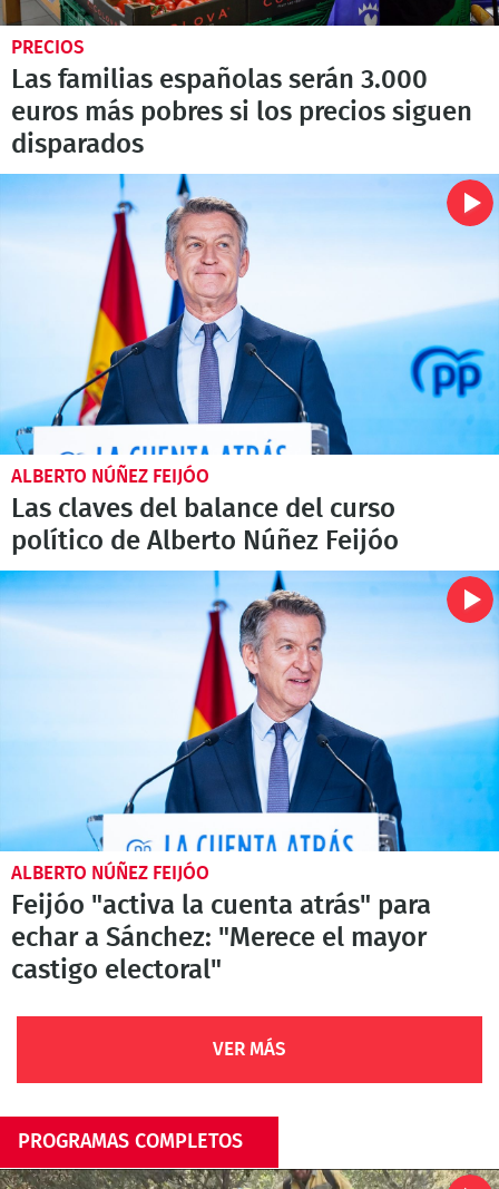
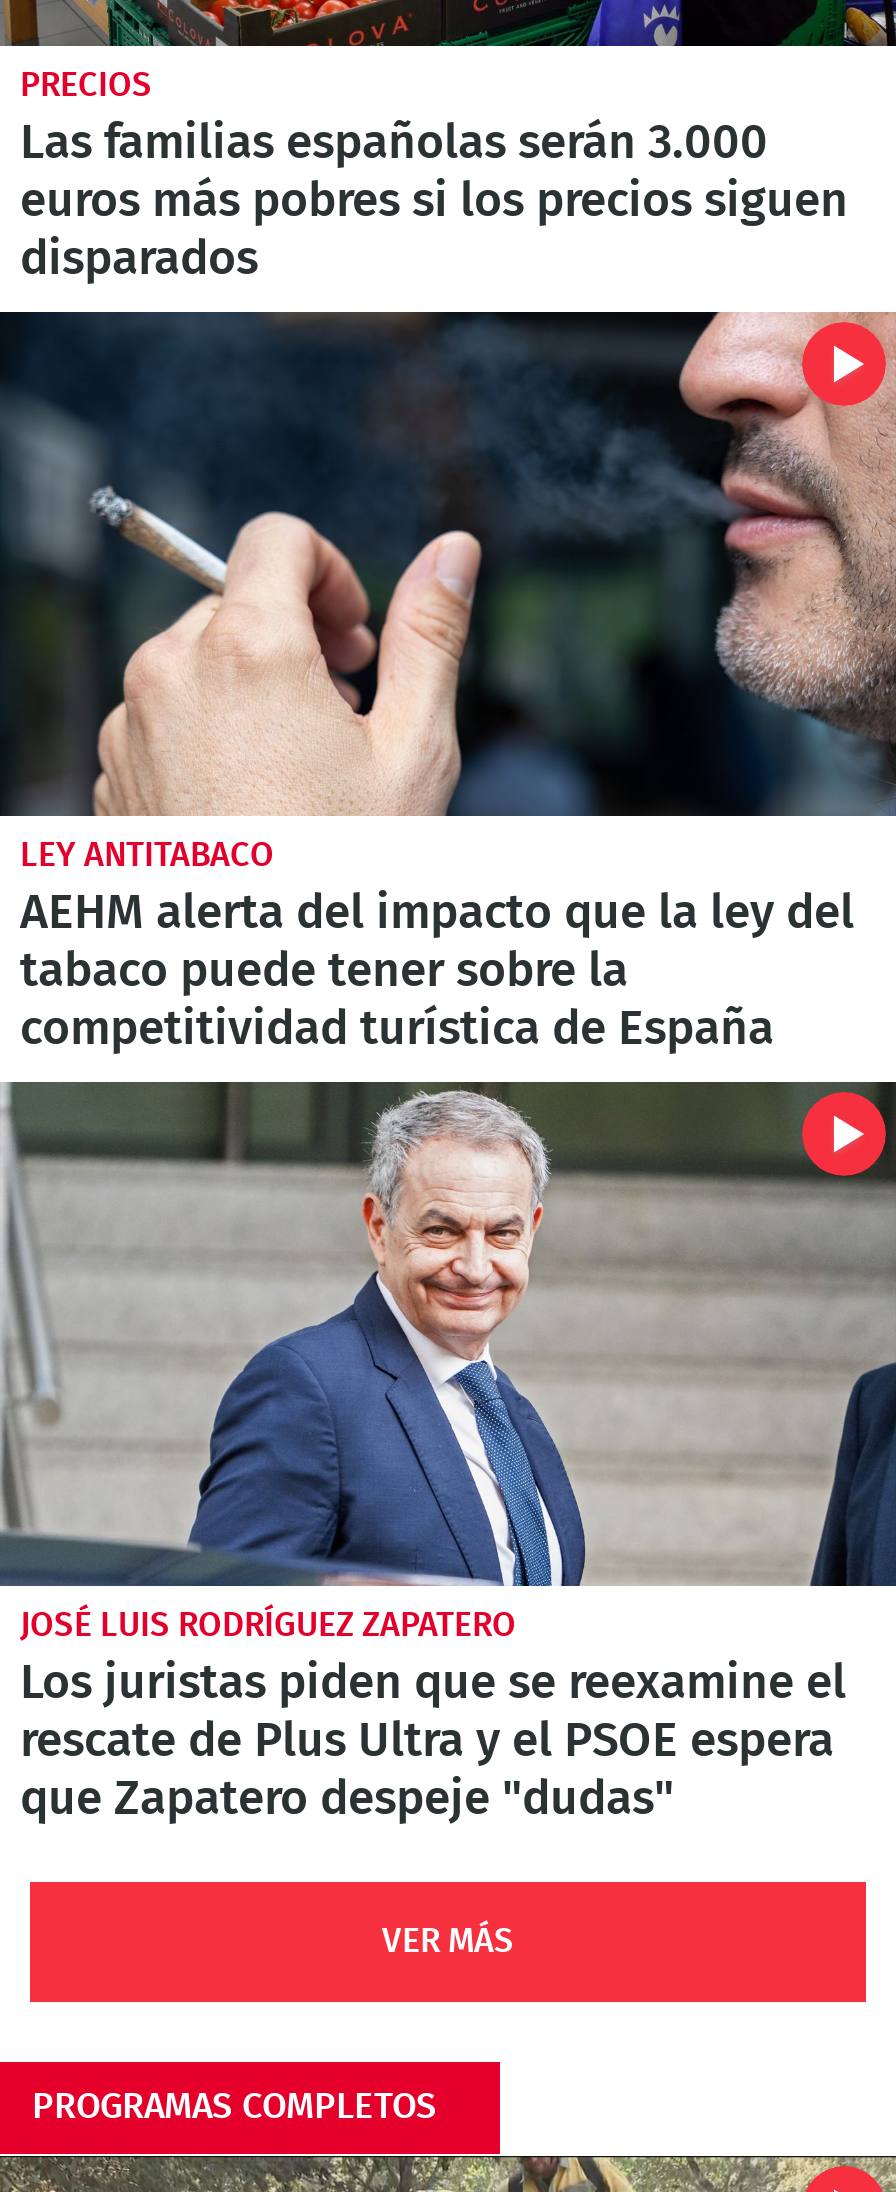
[3,173,496,555] [image] | ALBERTO NÚÑEZ FEIJÓO | Las claves del balance del curso | político de Alberto Núñez Feijóo -> [6,310,890,1054] [image] | LEY ANTITABACO | AEHM alerta del impacto que la ley del | tabaco puede tener sobre la | competitividad turística de España
[3,569,496,984] [image] | ALBERTO NÚÑEZ FEIJÓO | Feijóo "activa la cuenta atrás" para | echar a Sánchez: "Merece el mayor | castigo electoral" -> [6,1080,890,1824] [image] | JOSÉ LUIS RODRÍGUEZ ZAPATERO | Los juristas piden que se reexamine el | rescate de Plus Ultra y el PSOE espera | que Zapatero despeje "dudas"

